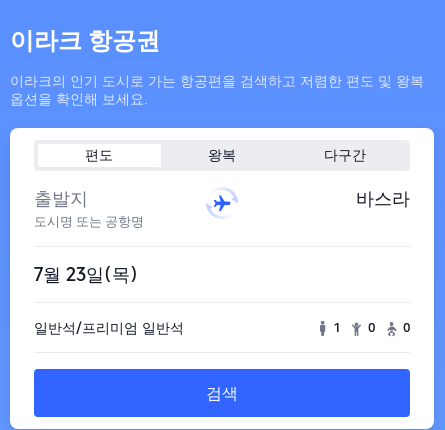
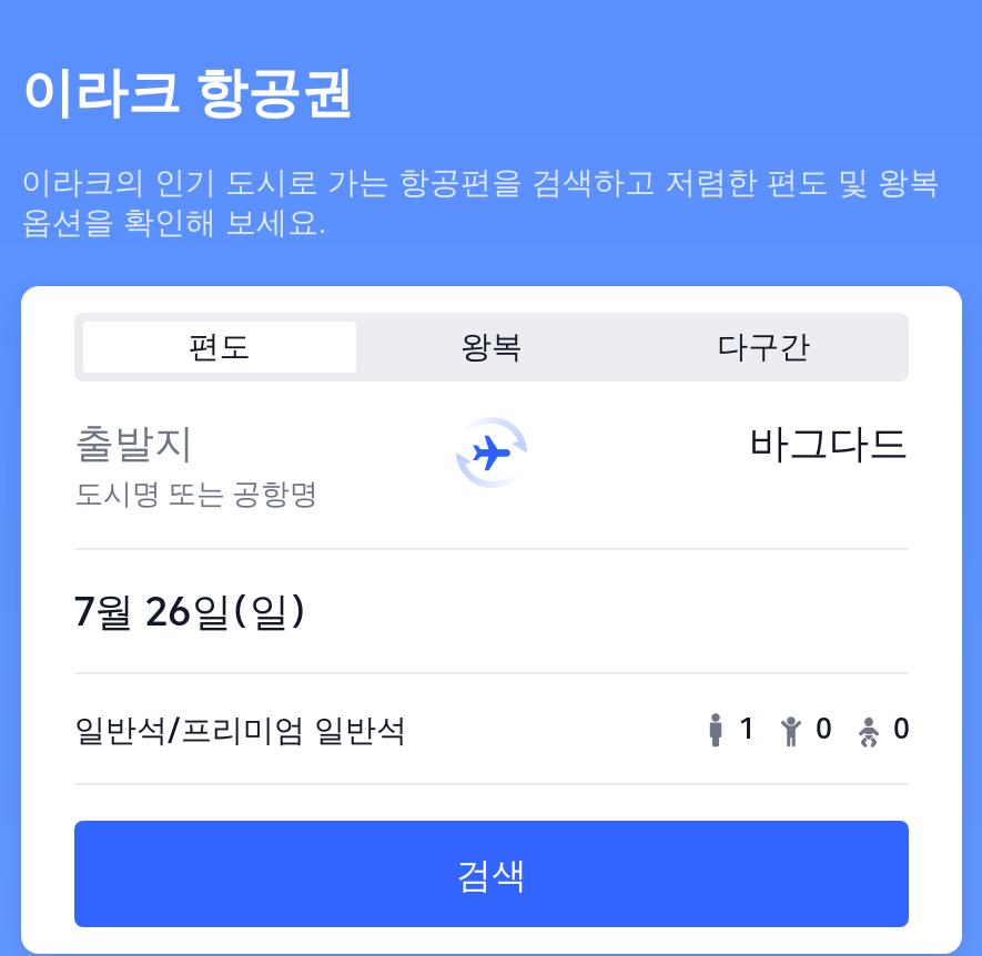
[356,188,410,209] 바스라 -> [749,419,909,466] 바그다드
[34,264,138,285] 7월 23일(목) -> [74,588,307,634] 7월 26일(일)

